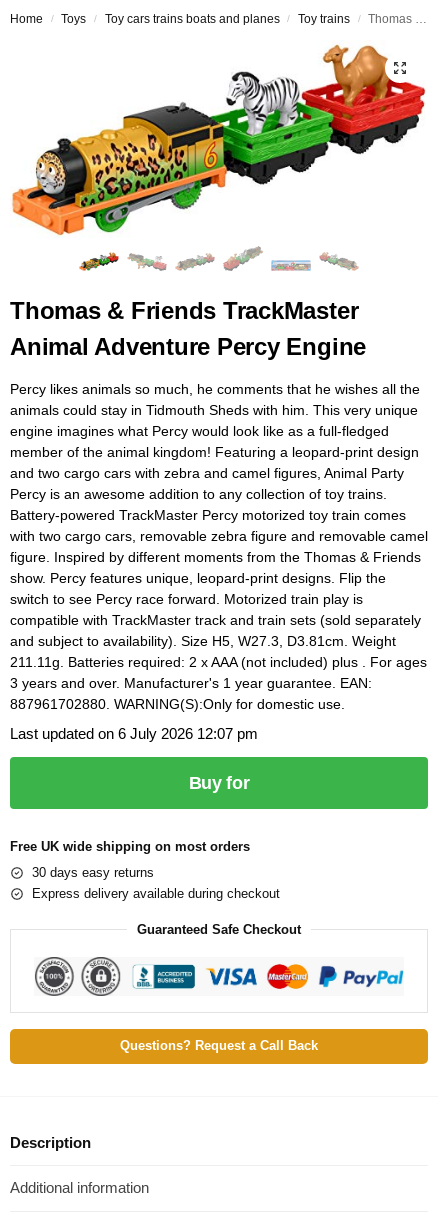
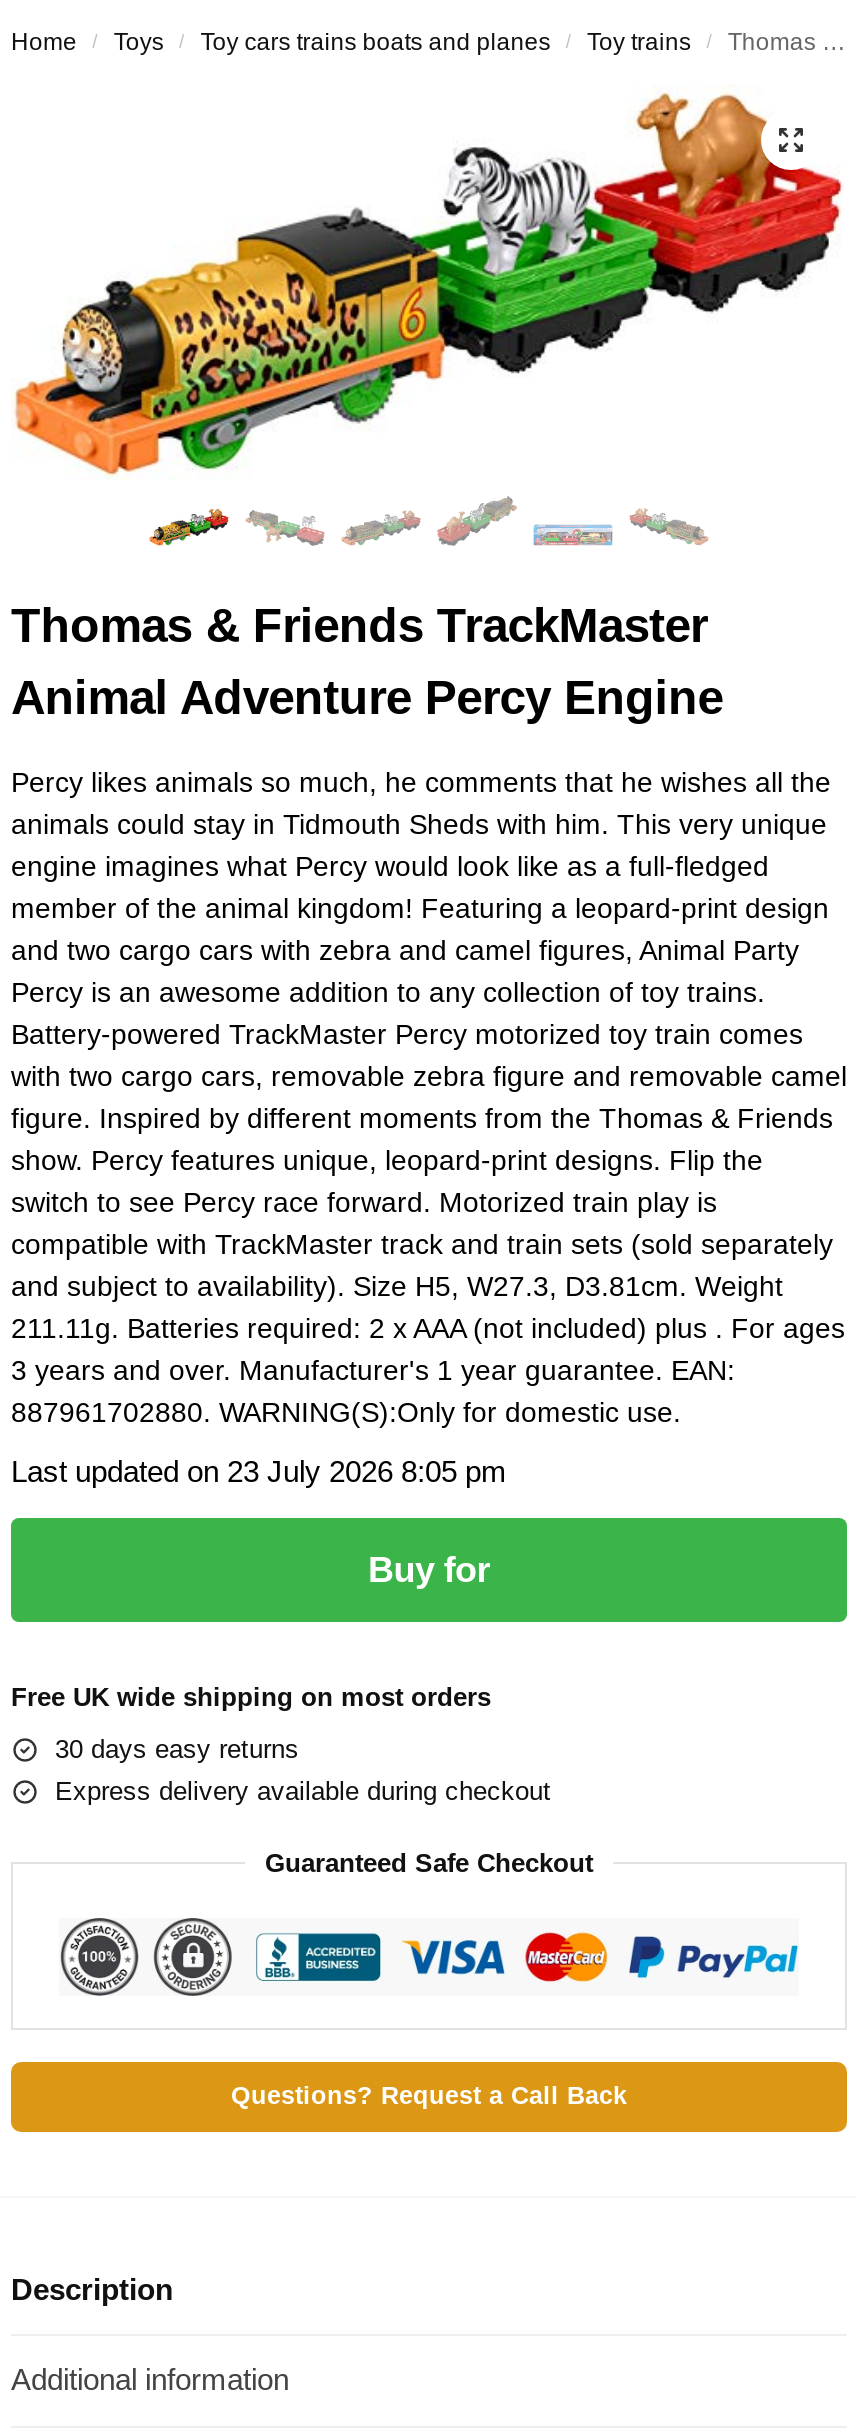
[10,725,258,742] Last updated on 6 July 2026 12:07 pm -> [11,1454,507,1488] Last updated on 23 July 2026 8:05 pm

